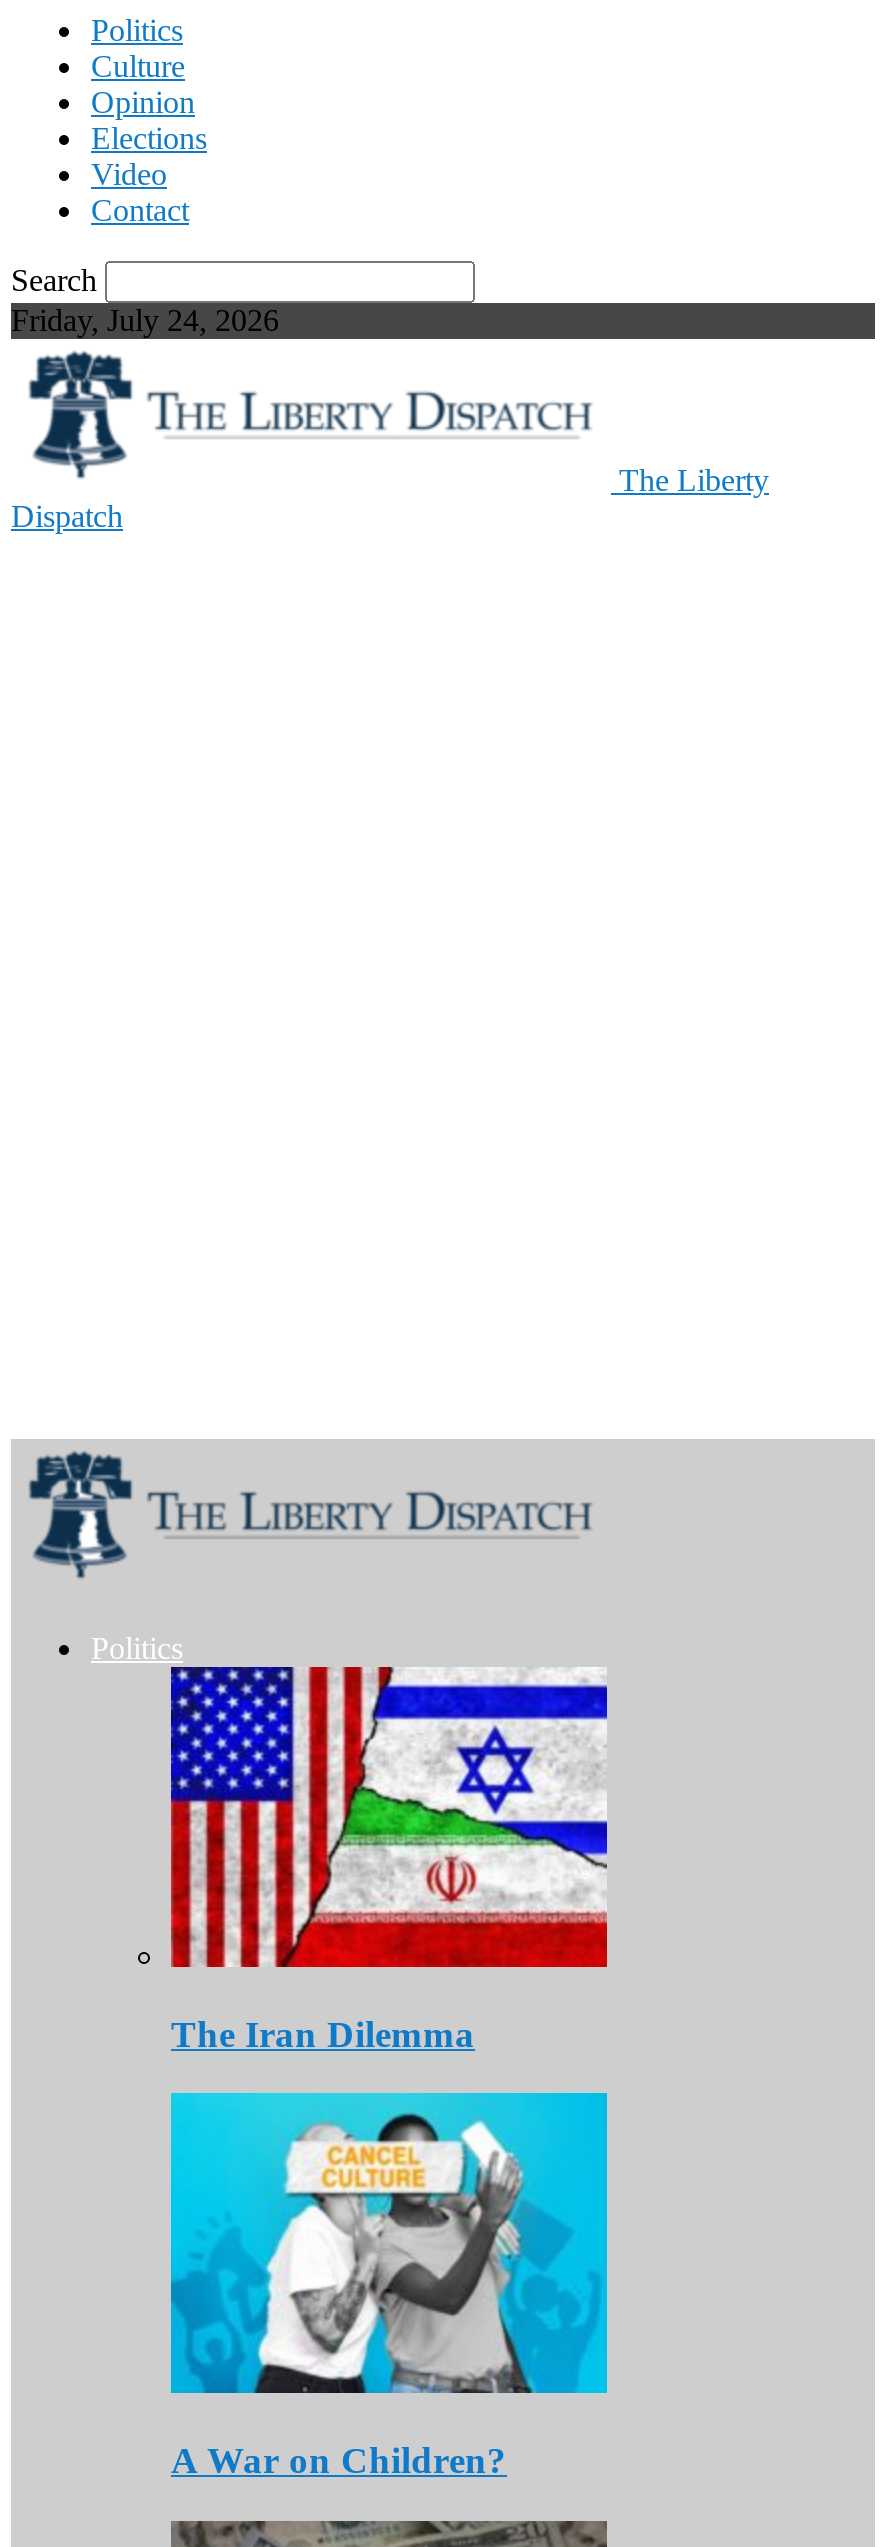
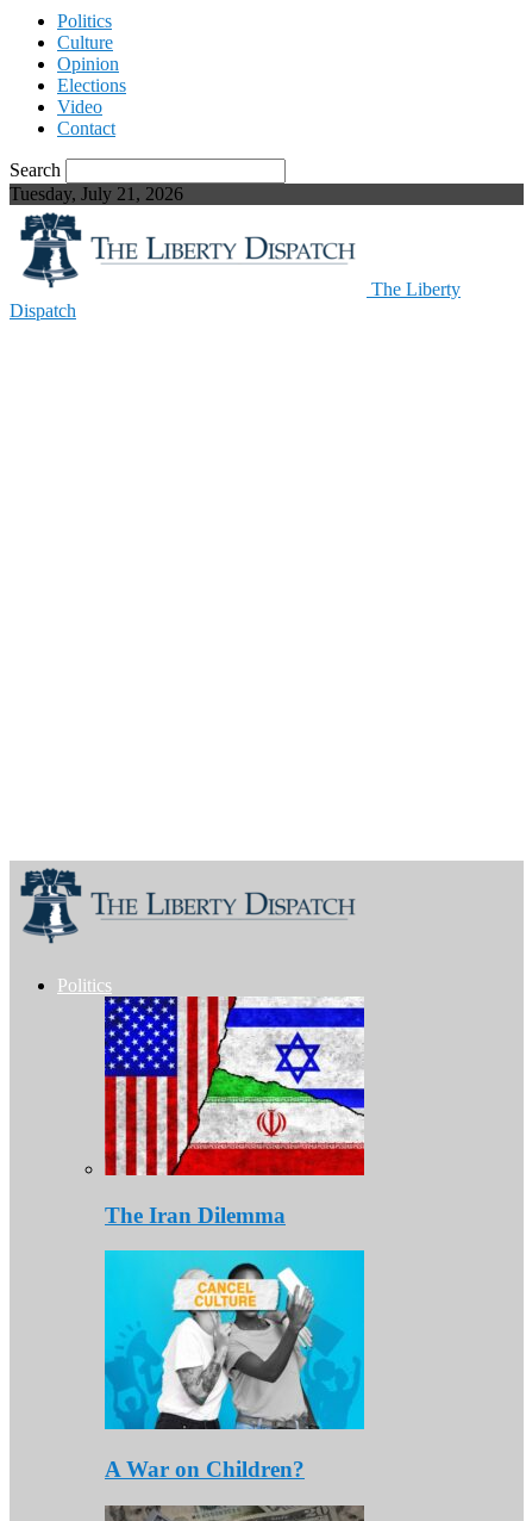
[11,303,279,337] Friday, July 24, 2026 -> [10,184,183,204] Tuesday, July 21, 2026

